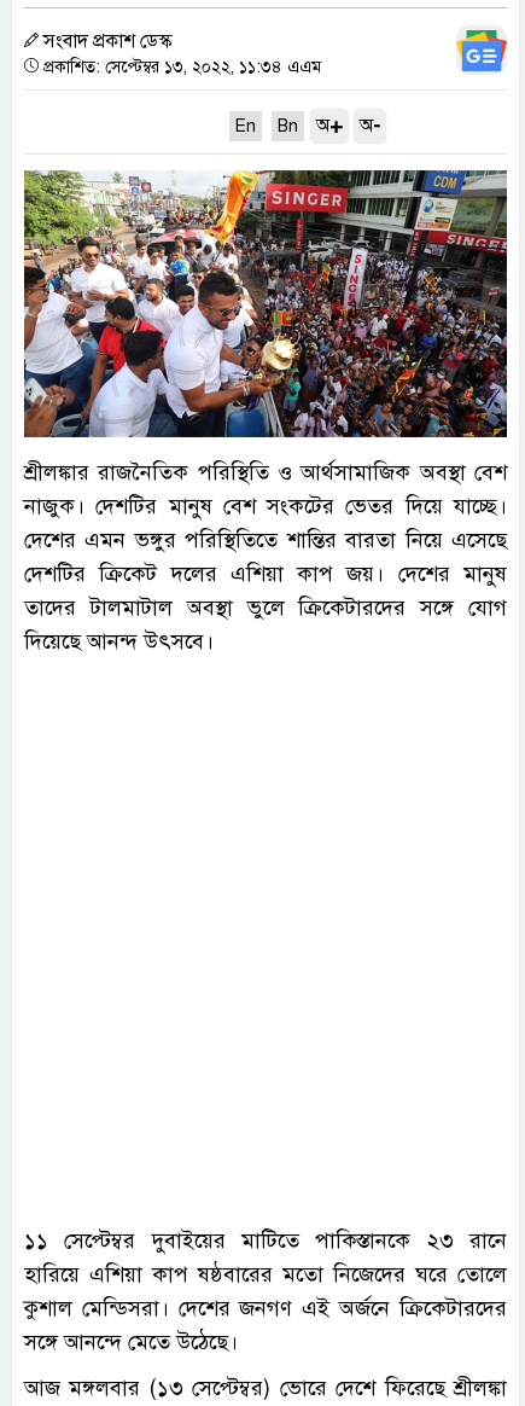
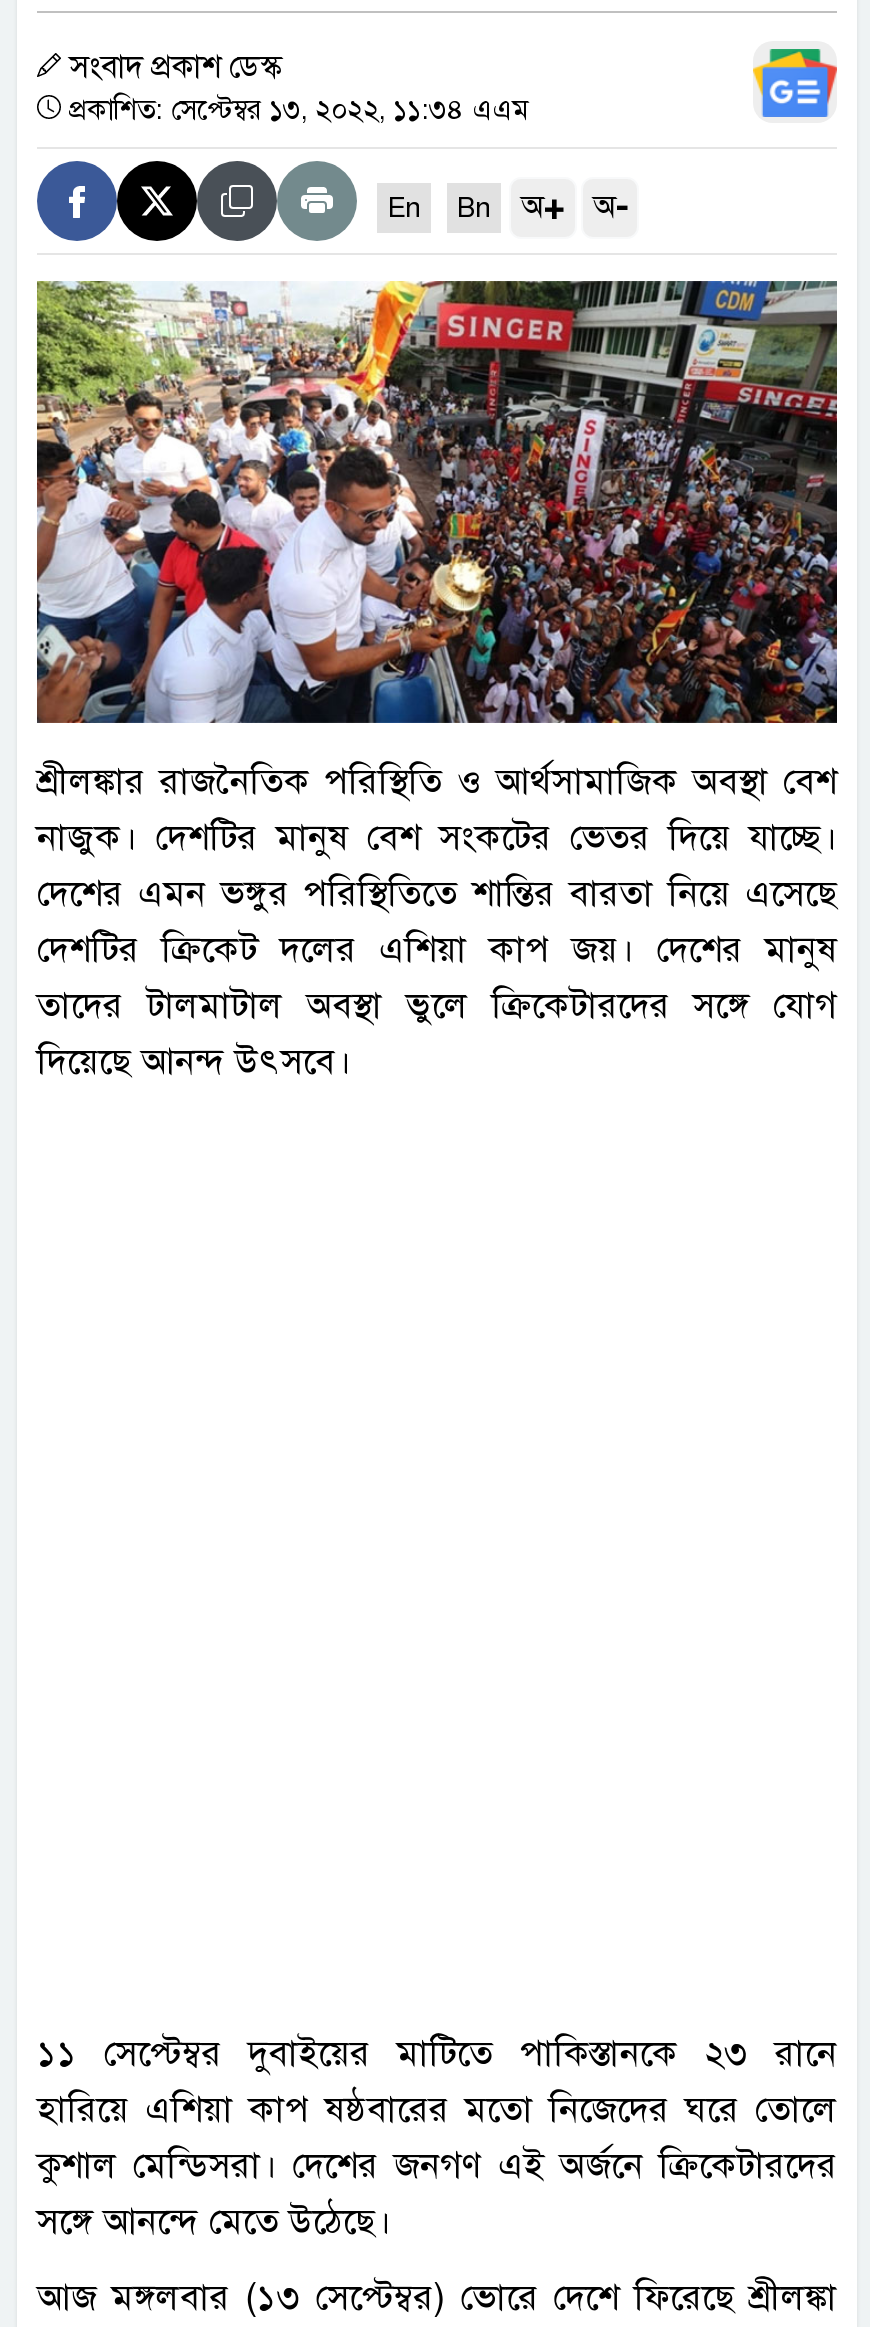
none -> [35,159,359,243] [image]

